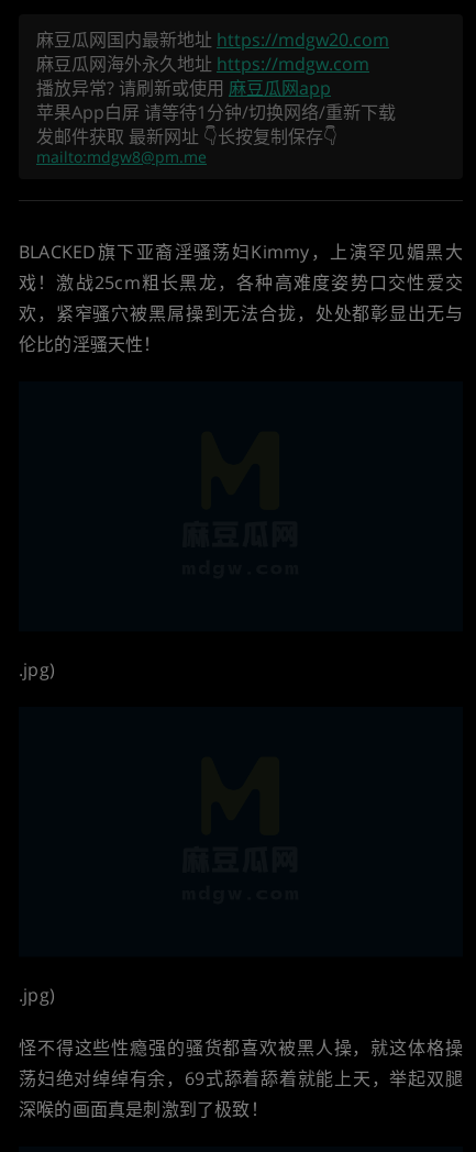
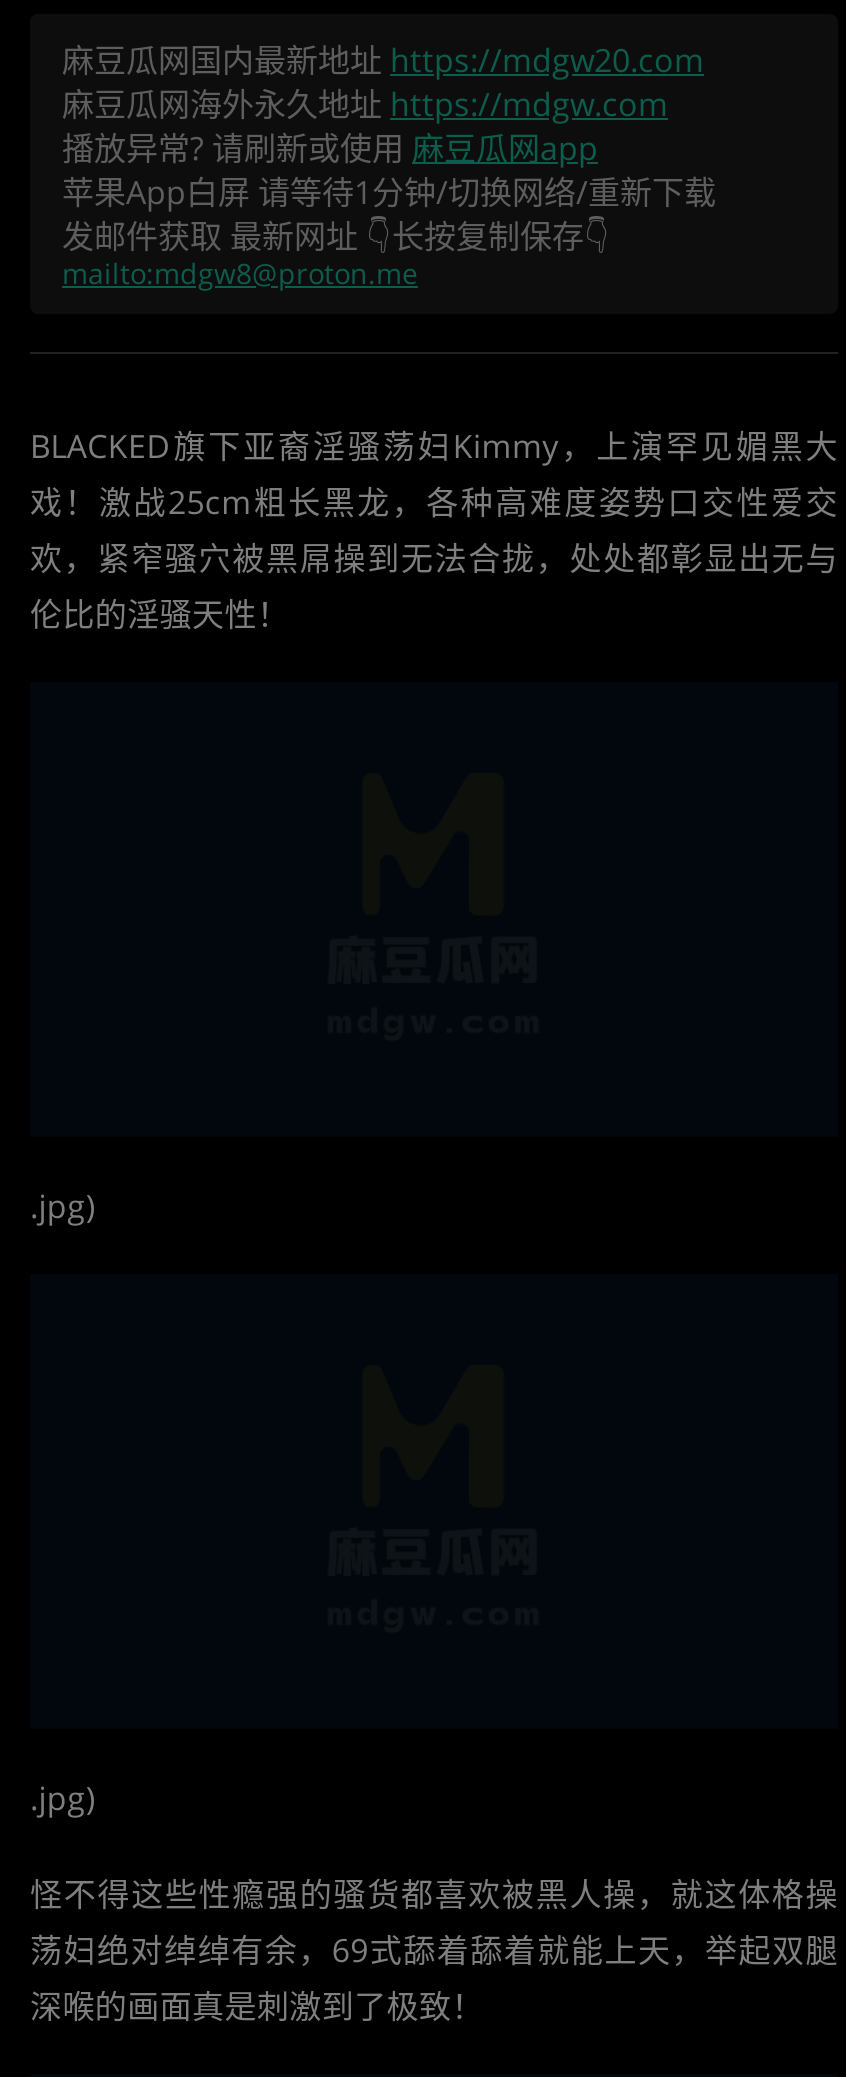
[36,146,207,167] mailto:mdgw8@pm.me -> [62,254,418,292] mailto:mdgw8@proton.me

